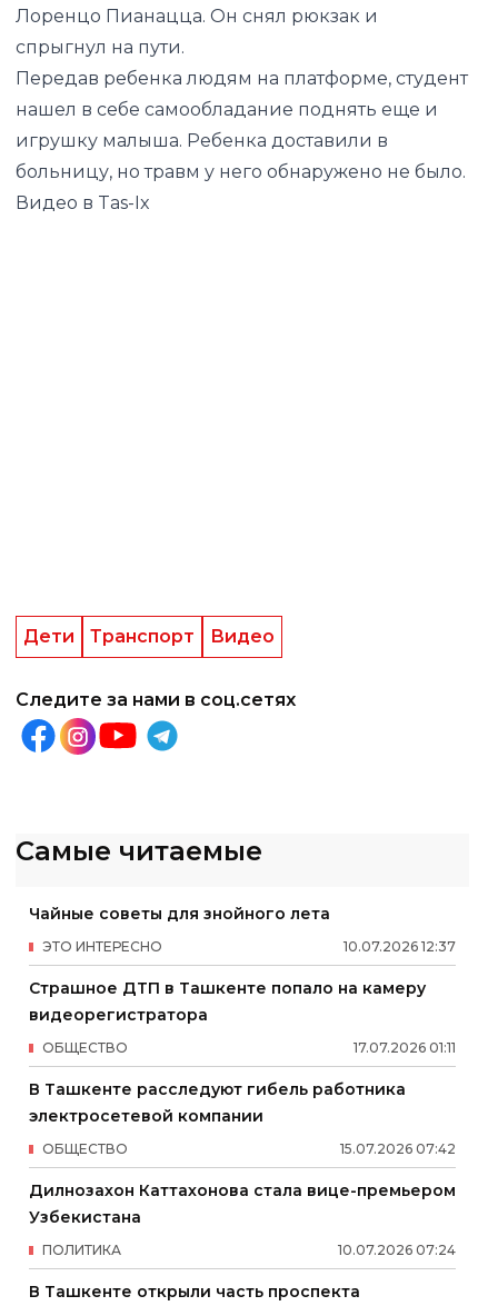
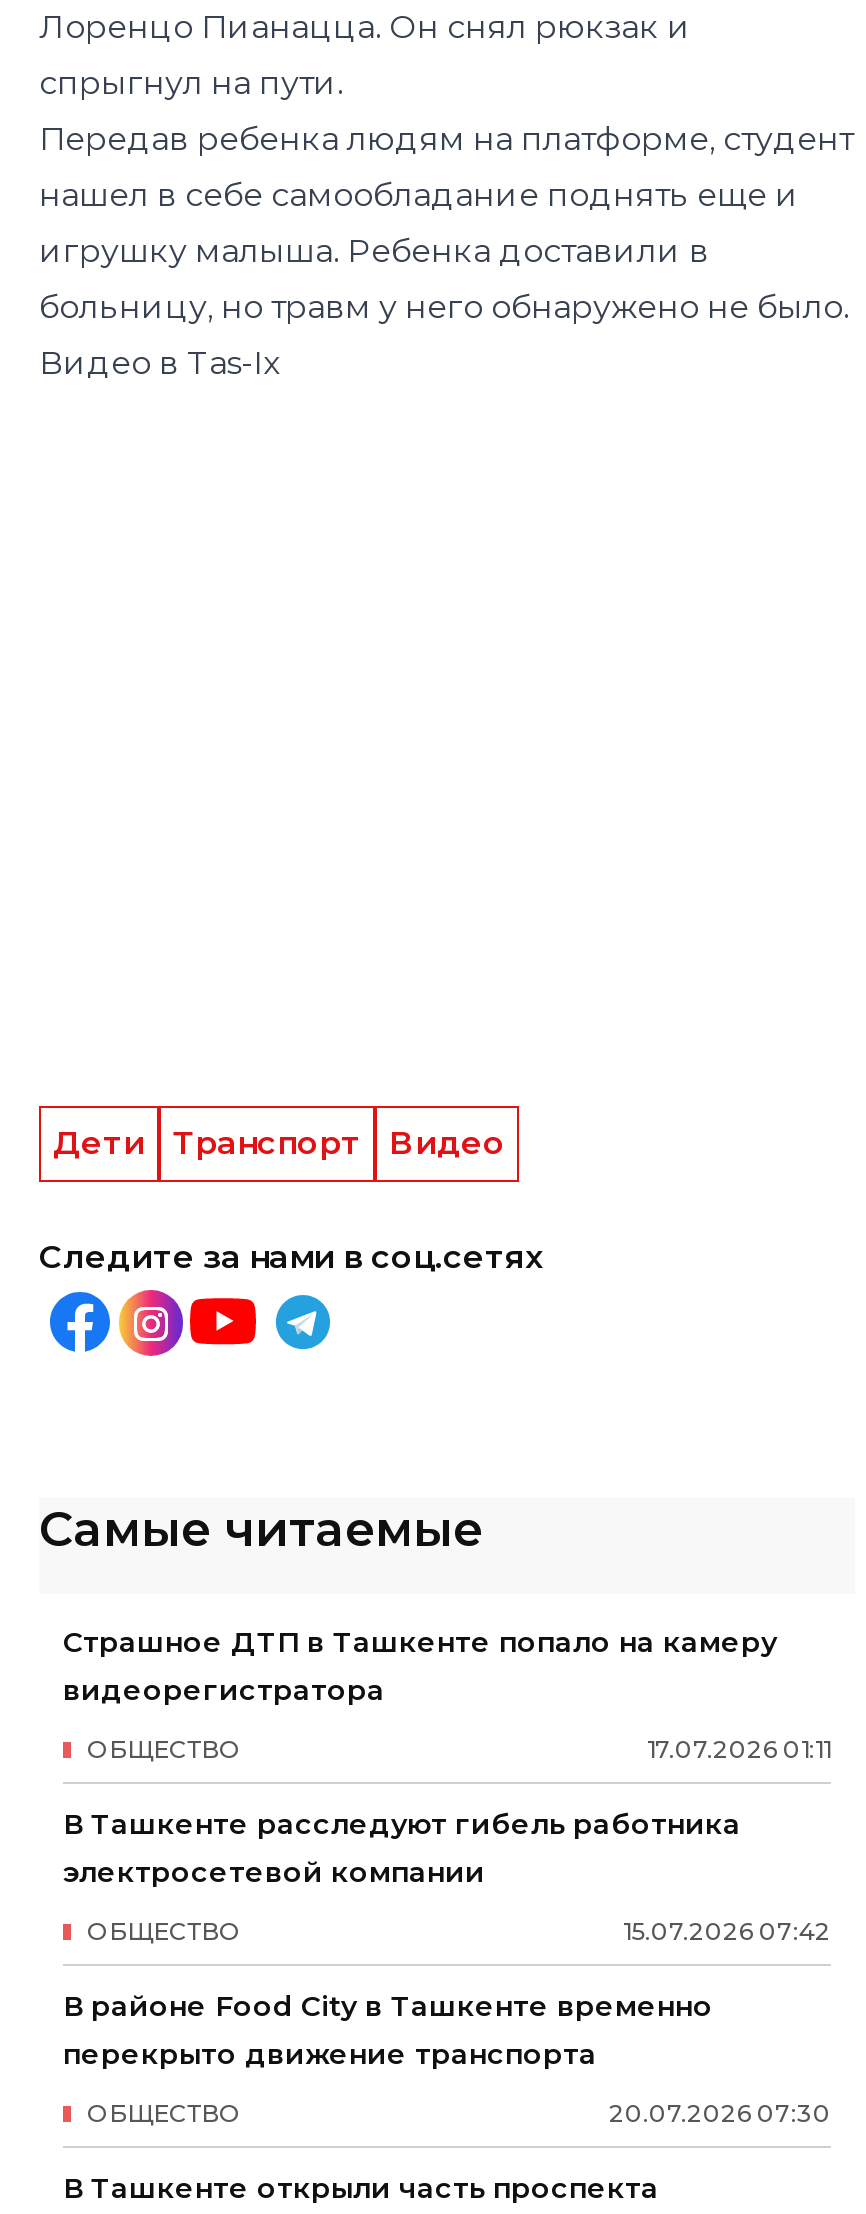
[29,904,456,955] Чайные советы для знойного лета | 10.07.2026 12:37 | ЭТО ИНТЕРЕСНО -> none
[29,1181,456,1227] Дилнозахон Каттахонова стала вице-премьером | Узбекистана -> [63,1989,713,2073] В районе Food City в Ташкенте временно | перекрыто движение транспорта
[42,1242,456,1259] 10.07.2026 07:24 | ПОЛИТИКА -> [87,2099,831,2129] 20.07.2026 07:30 | ОБЩЕСТВО

